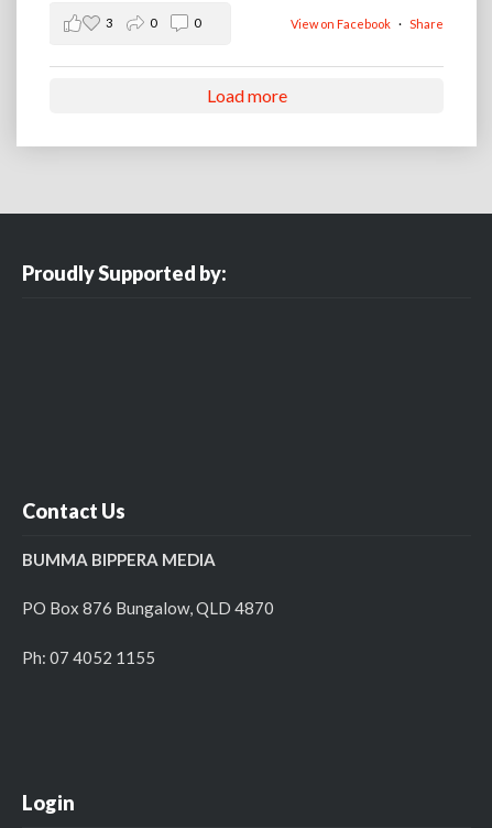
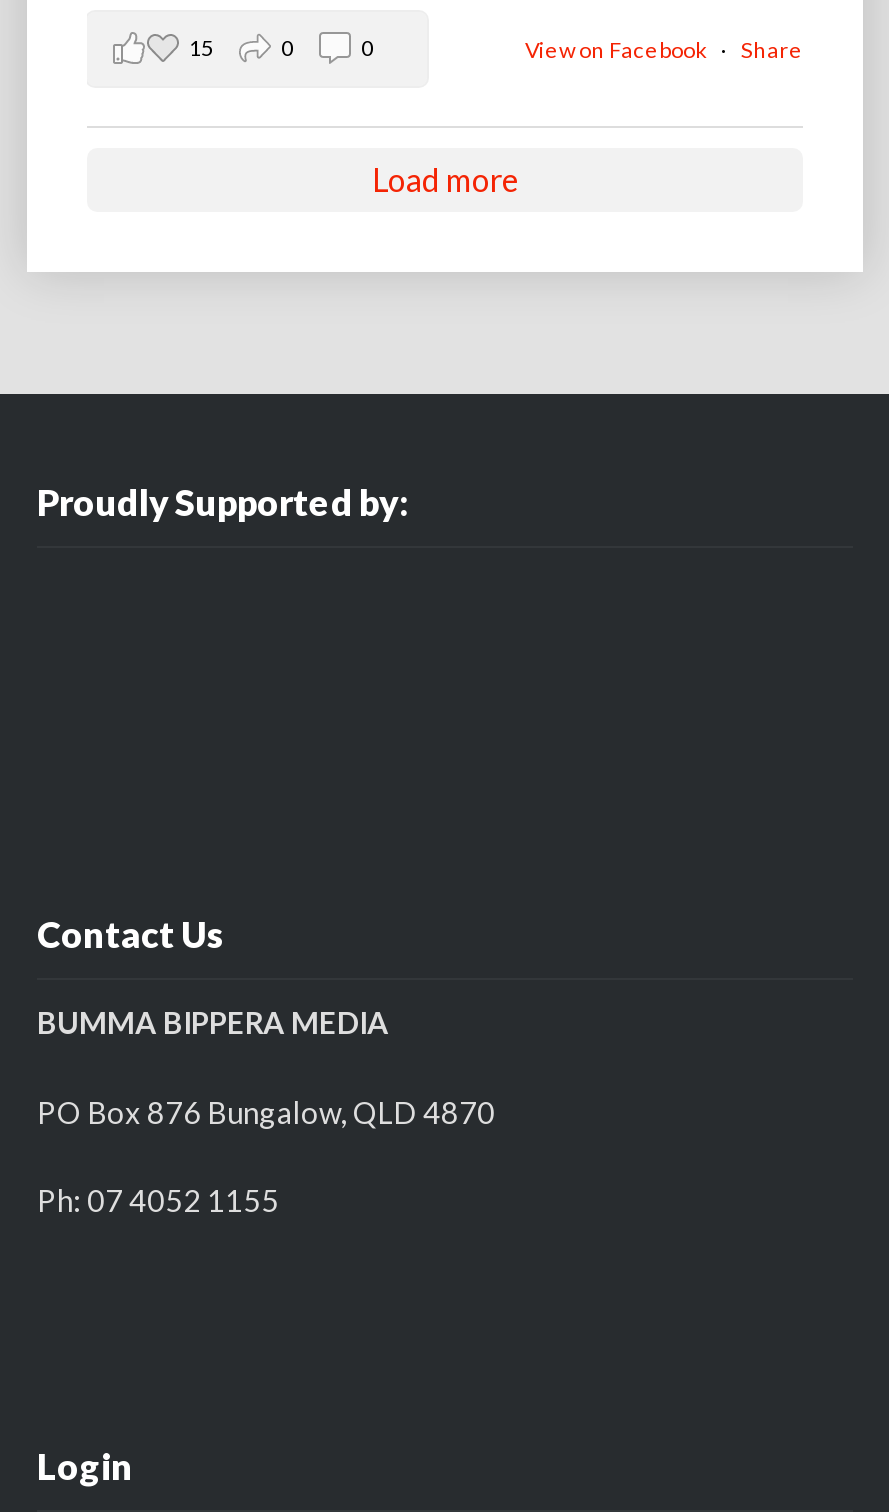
[106,15,112,29] 3 -> [189,35,213,61] 15

